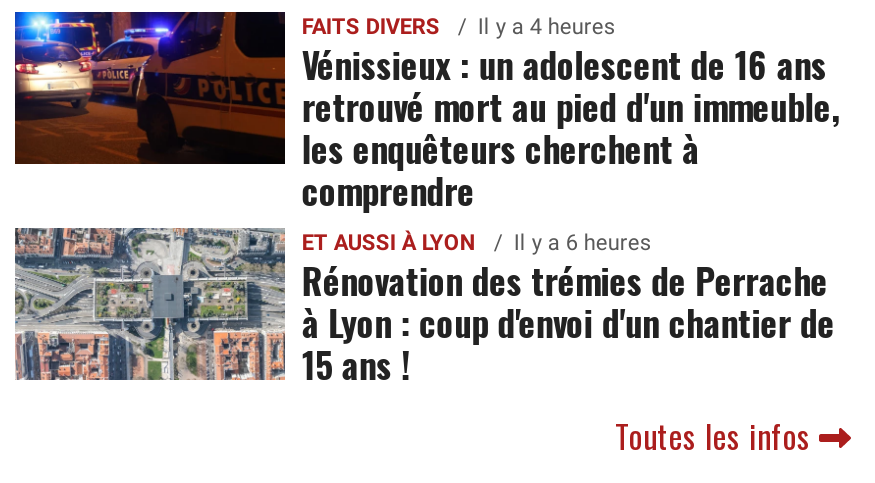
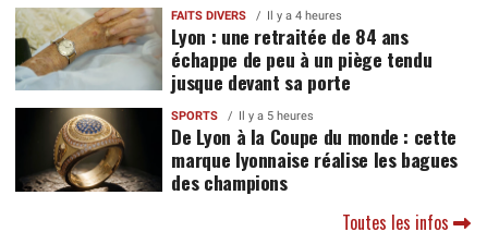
[13,10,840,391] [image] | Vénissieux : un adolescent de 16 ans | retrouvé mort au pied d'un immeuble, | les enquêteurs cherchent à | comprendre | ET AUSSI À LYON | Il y a 6 heures | Rénovation des trémies de Perrache | à Lyon : coup d'envoi d'un chantier de | 15 ans ! -> [14,7,458,197] [image] | Lyon : une retraitée de 84 ans | échappe de peu à un piège tendu | jusque devant sa porte | SPORTS | Il y a 5 heures | De Lyon à la Coupe du monde : cette | marque lyonnaise réalise les bagues | des champions
[13,226,273,382] [image] -> [15,108,156,193] [image]

